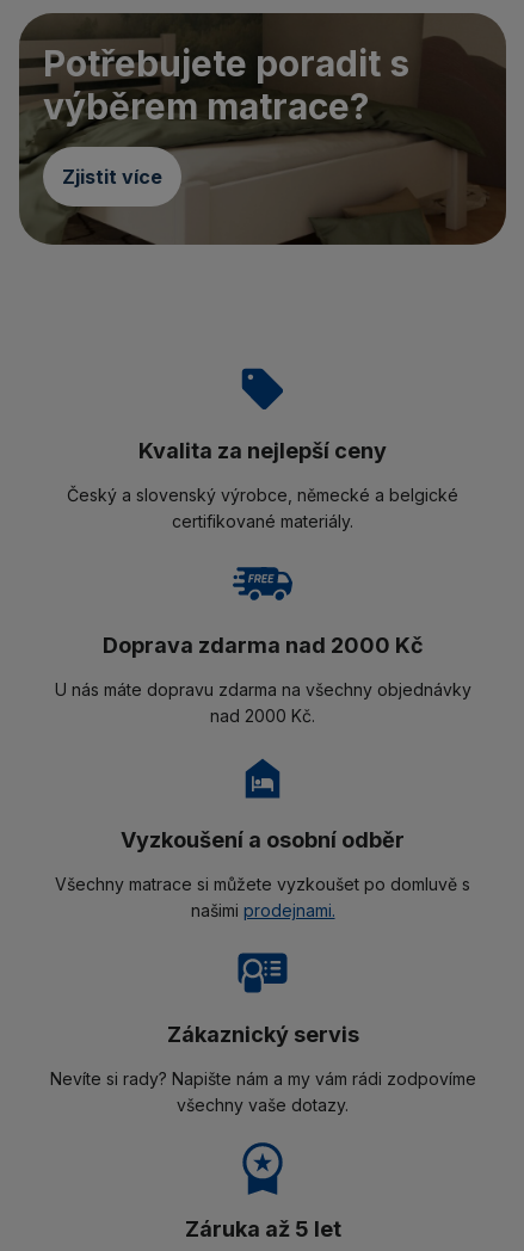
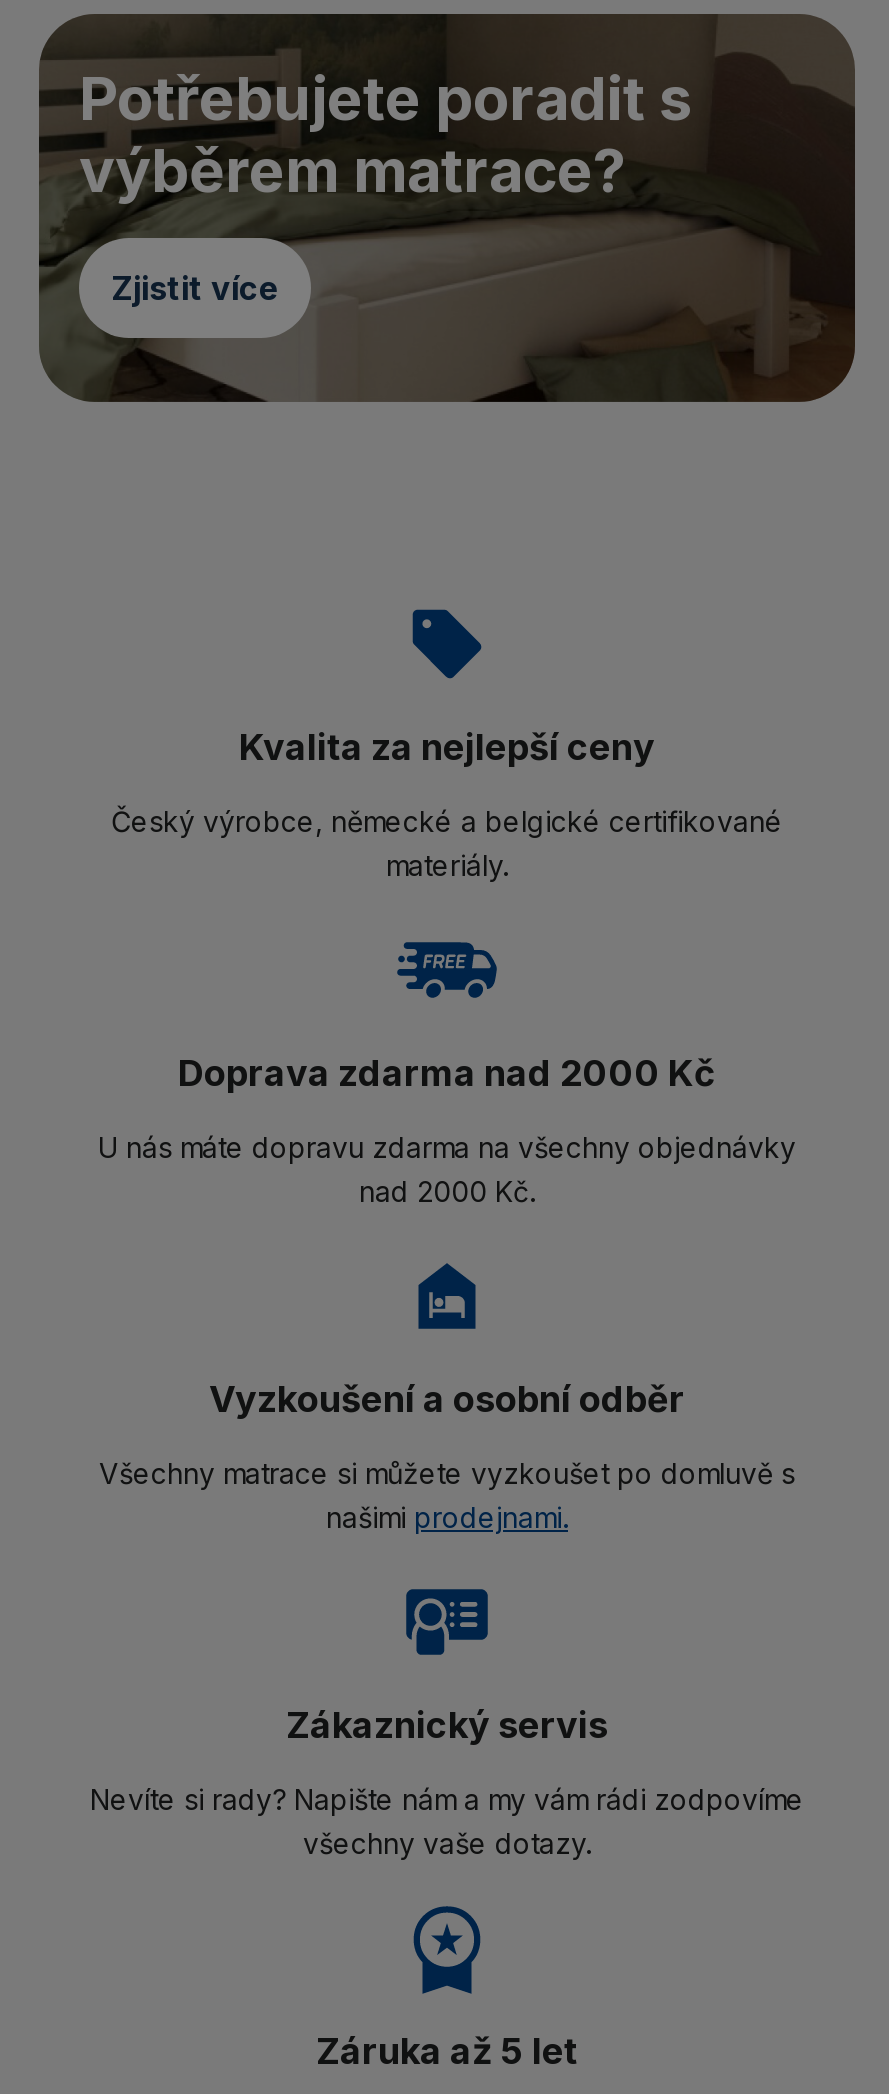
[67,484,458,531] Český a slovenský výrobce, německé a belgické | certifikované materiály. -> [111,803,783,881] Český výrobce, německé a belgické certifikované | materiály.

